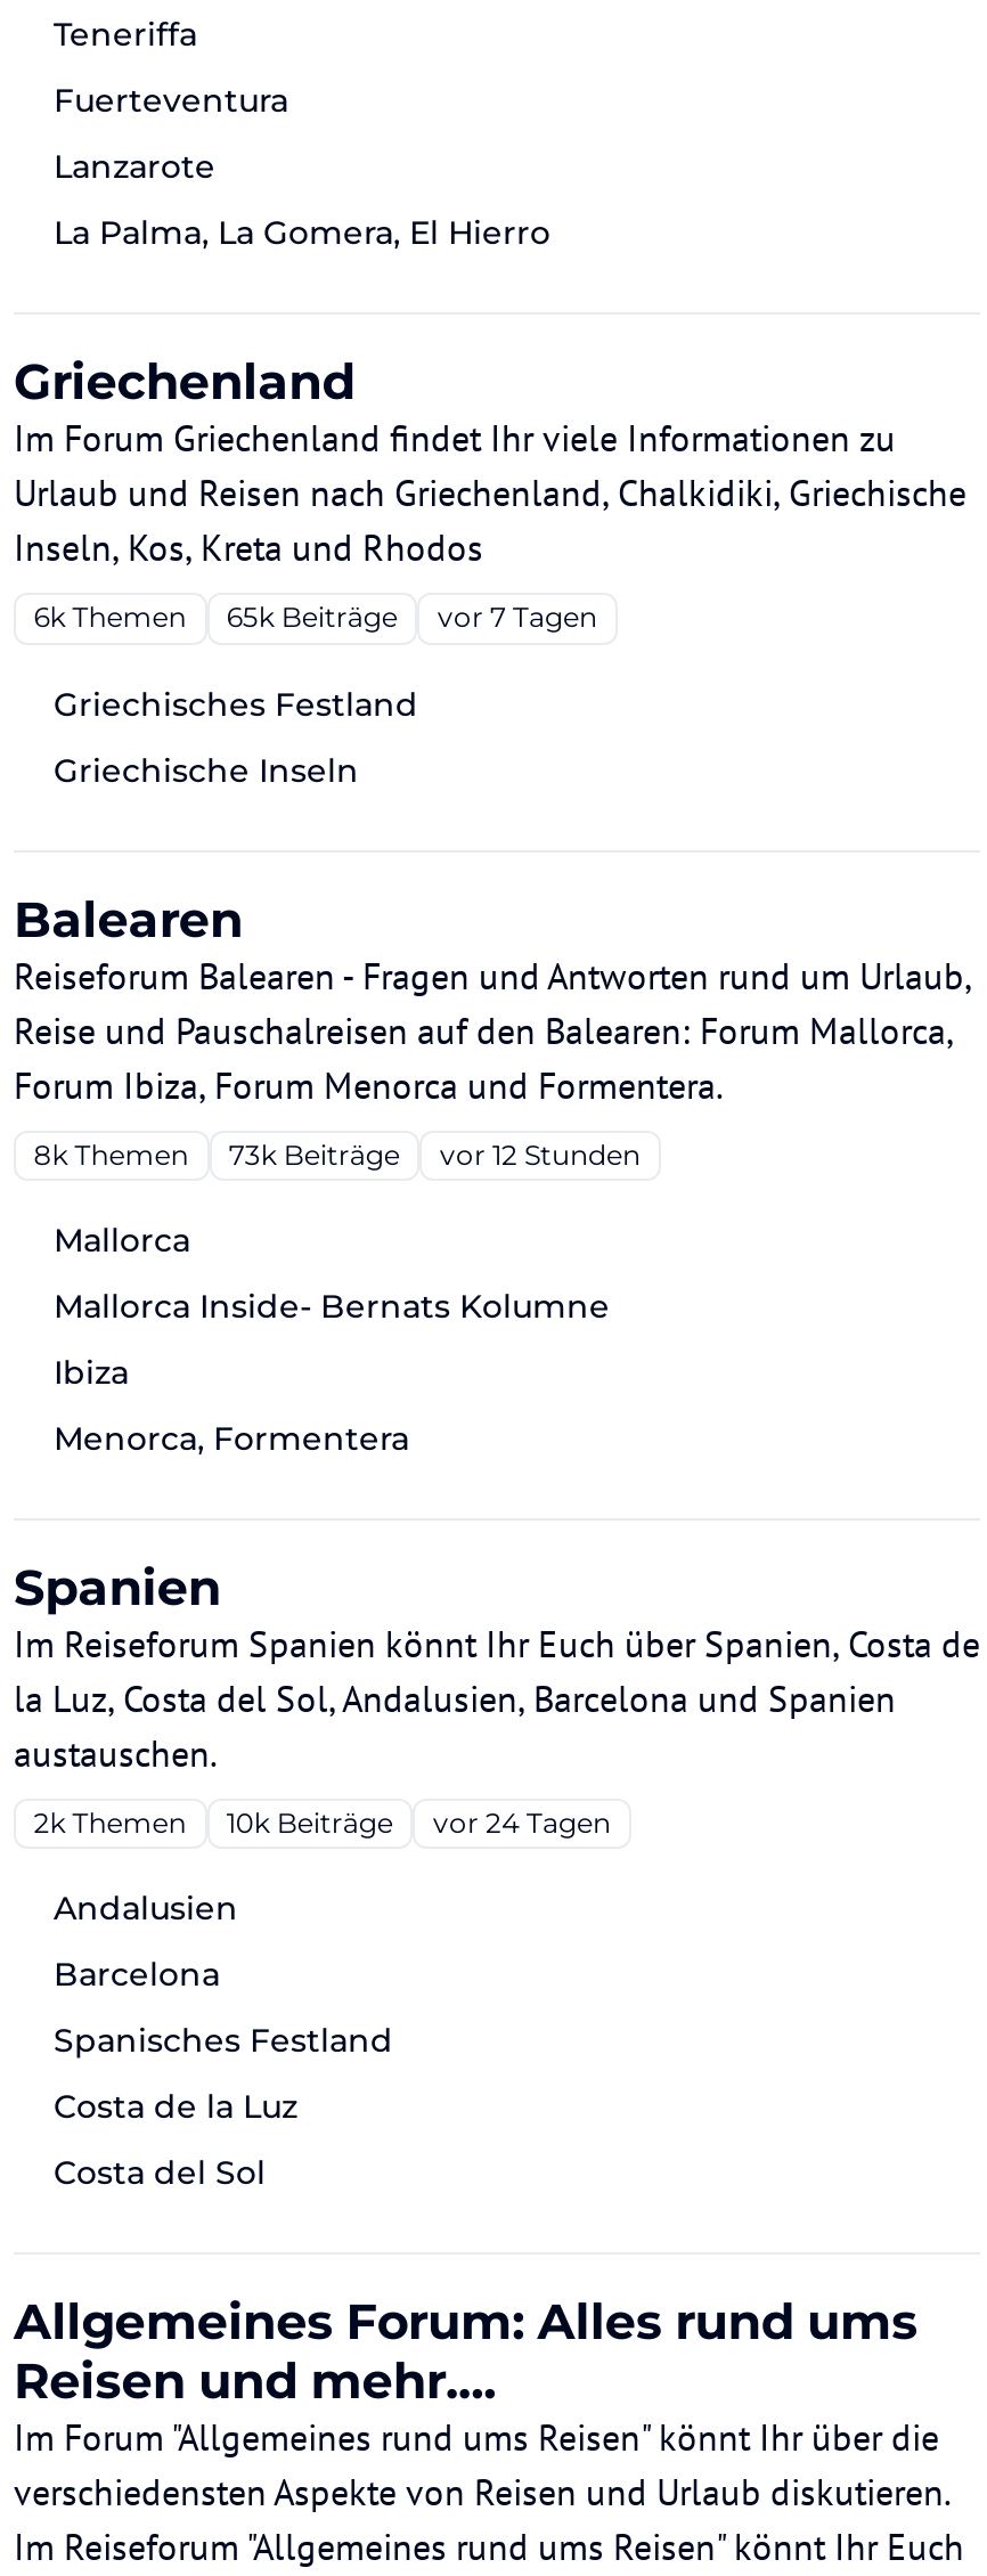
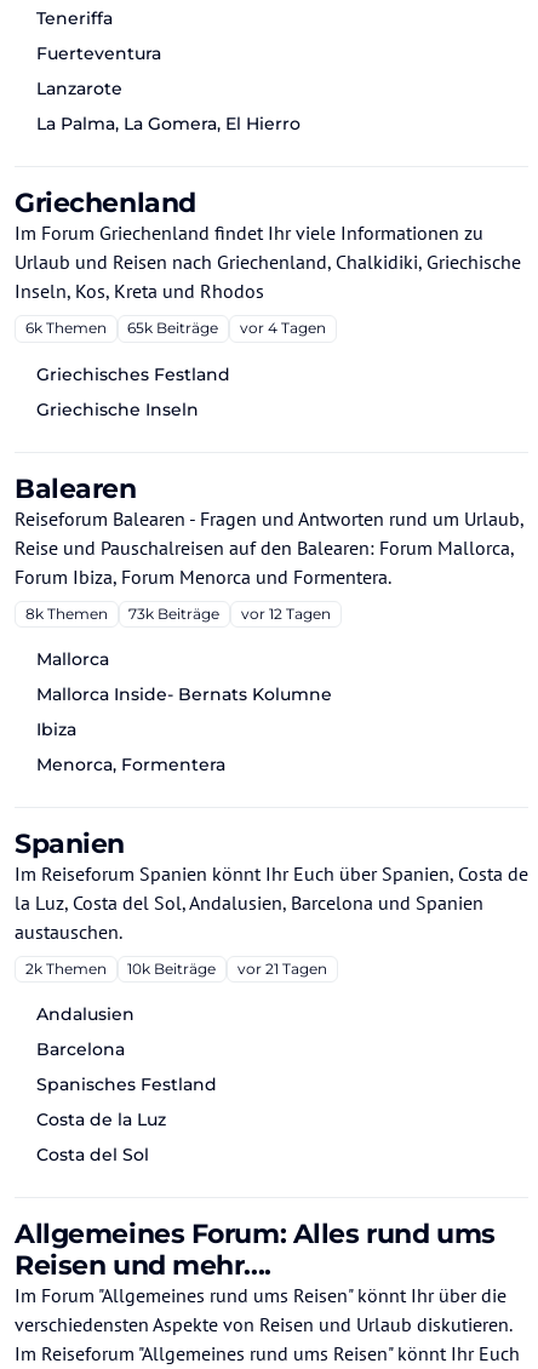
[34,600,597,634] 6k Themen 65k Beiträge vor 7 Tagen -> [25,319,326,337] 6k Themen 65k Beiträge vor 4 Tagen
[34,1137,641,1171] 8k Themen 73k Beiträge vor 12 Stunden -> [25,604,331,622] 8k Themen 73k Beiträge vor 12 Tagen
[34,1806,611,1840] 2k Themen 10k Beiträge vor 24 Tagen -> [25,960,327,978] 2k Themen 10k Beiträge vor 21 Tagen

